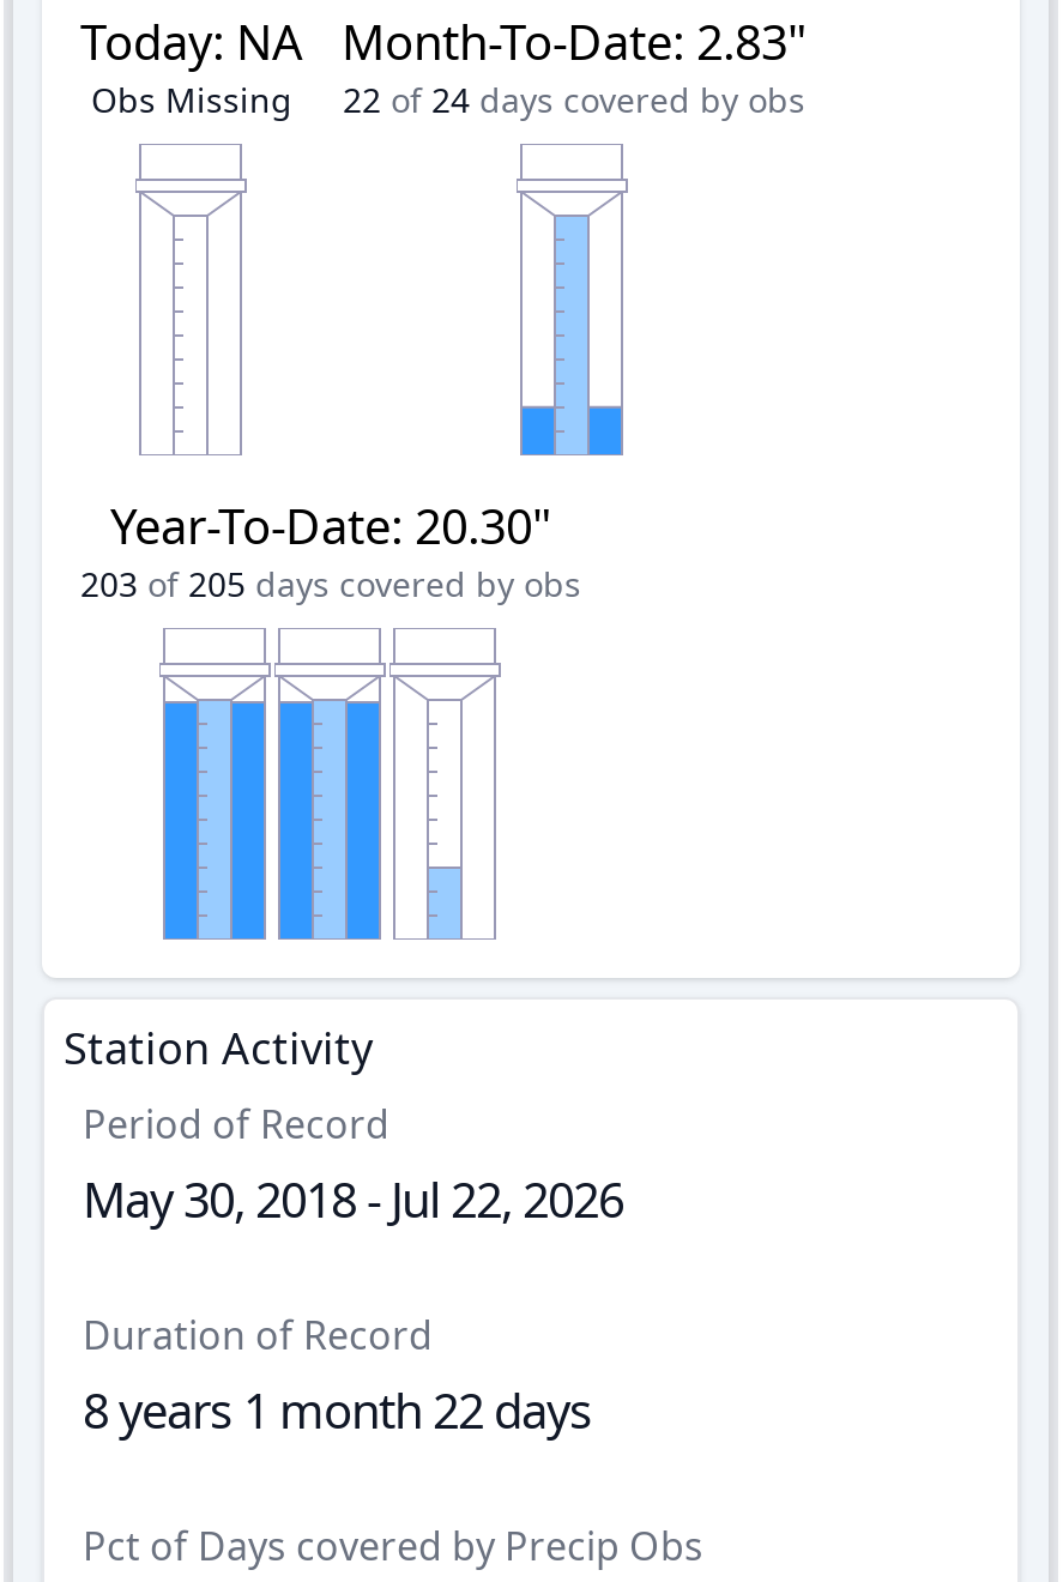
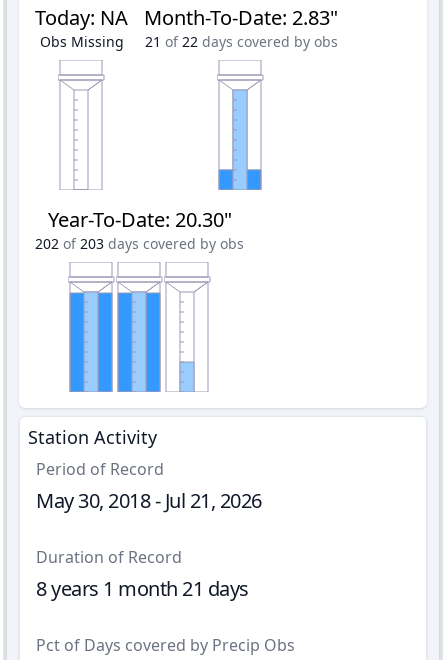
[343,77,805,122] 22 of 24 days covered by obs -> [144,32,337,51] 21 of 22 days covered by obs
[80,561,581,606] 203 of 205 days covered by obs -> [35,234,244,253] 202 of 203 days covered by obs
[83,1167,623,1232] May 30, 2018 - Jul 22, 2026 -> [36,487,261,514] May 30, 2018 - Jul 21, 2026
[83,1378,592,1443] 8 years 1 month 22 days -> [36,575,248,602] 8 years 1 month 21 days

